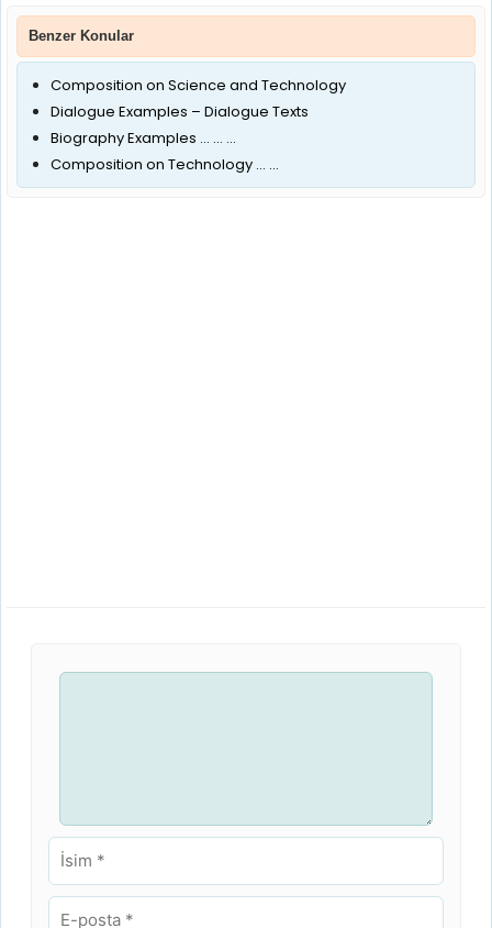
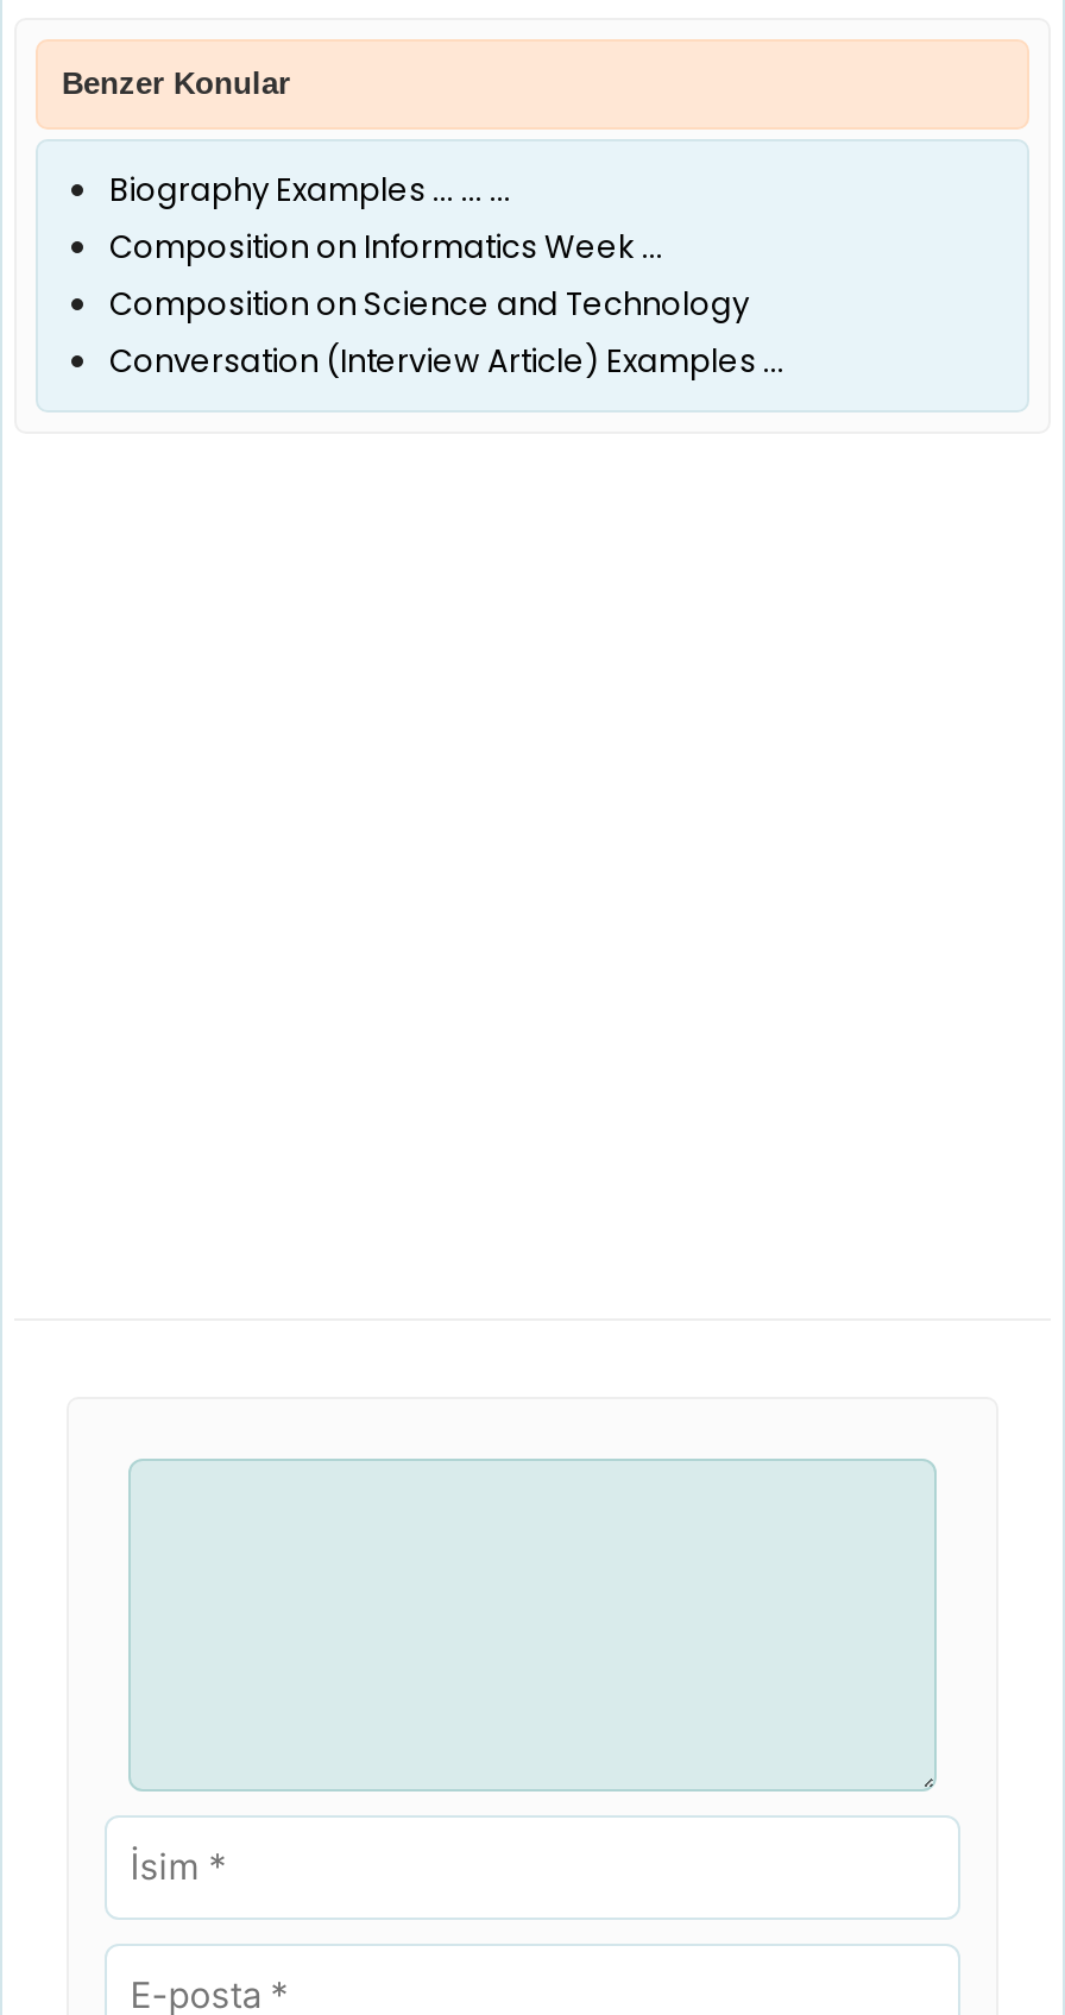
none -> [109,226,663,271] Composition on Informatics Week ...
moved [51,74,346,95] -> [109,283,749,328]: Composition on Science and Technology
[51,101,309,174] Dialogue Examples – Dialogue Texts | Composition on Technology ... ... -> [109,340,784,385] Conversation (Interview Article) Examples ...
moved [51,127,236,148] -> [109,169,511,214]: Biography Examples ... ... ...

